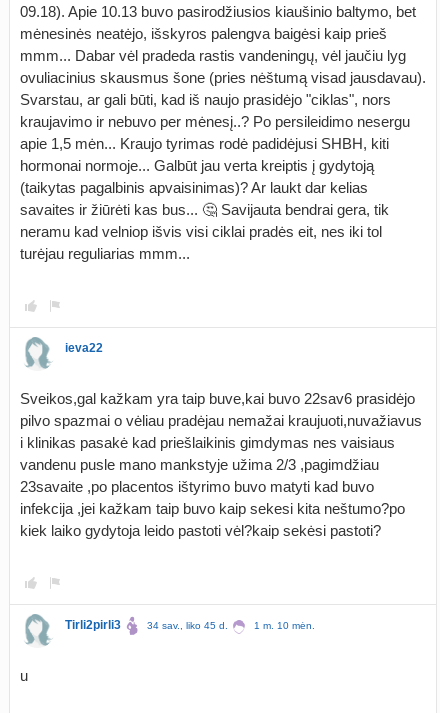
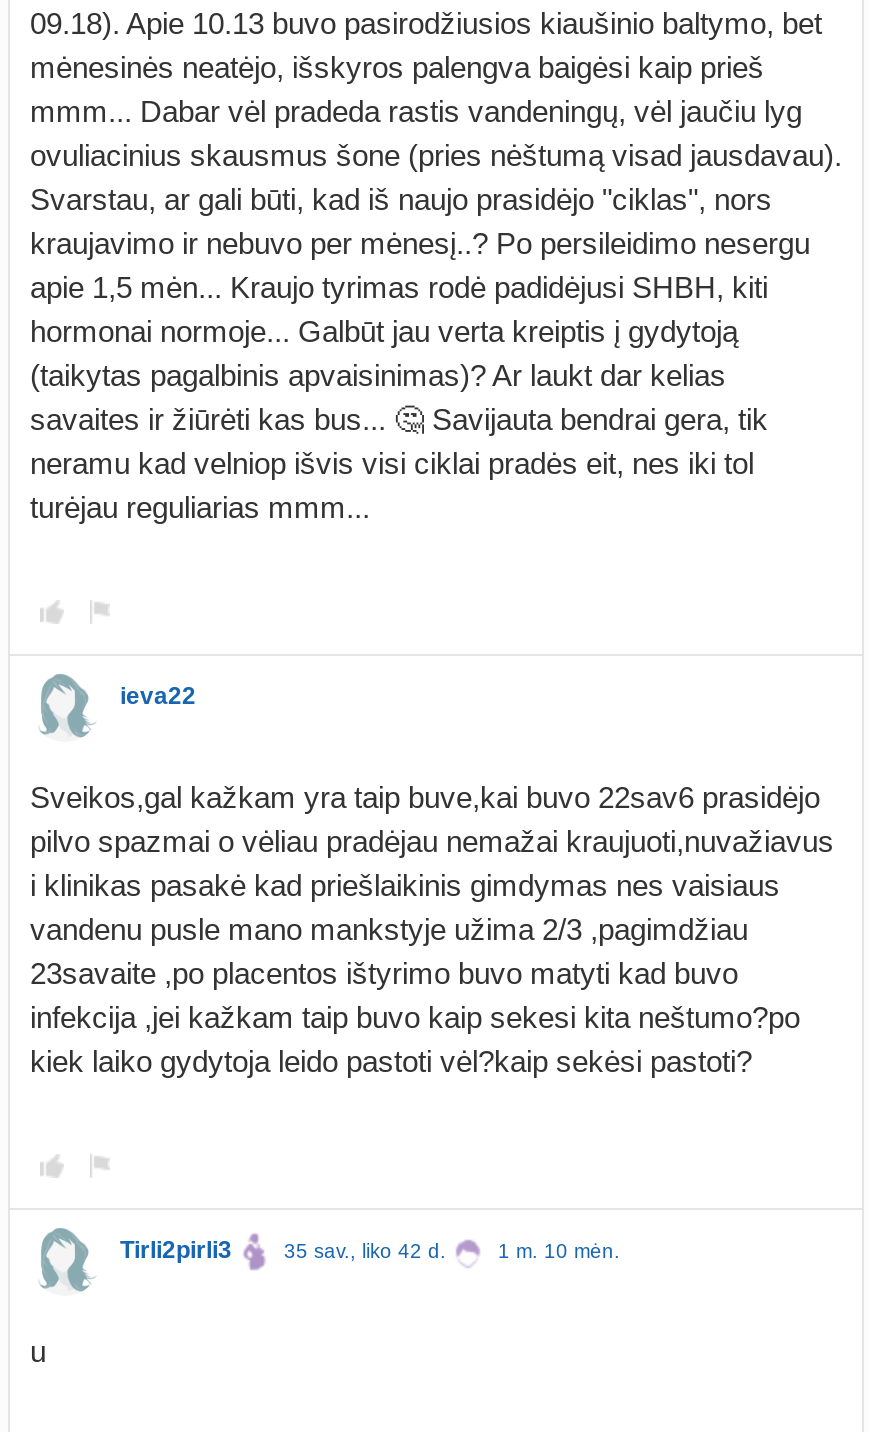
[147,620,228,631] 34 sav., liko 45 d. -> [284,1240,446,1262] 35 sav., liko 42 d.

